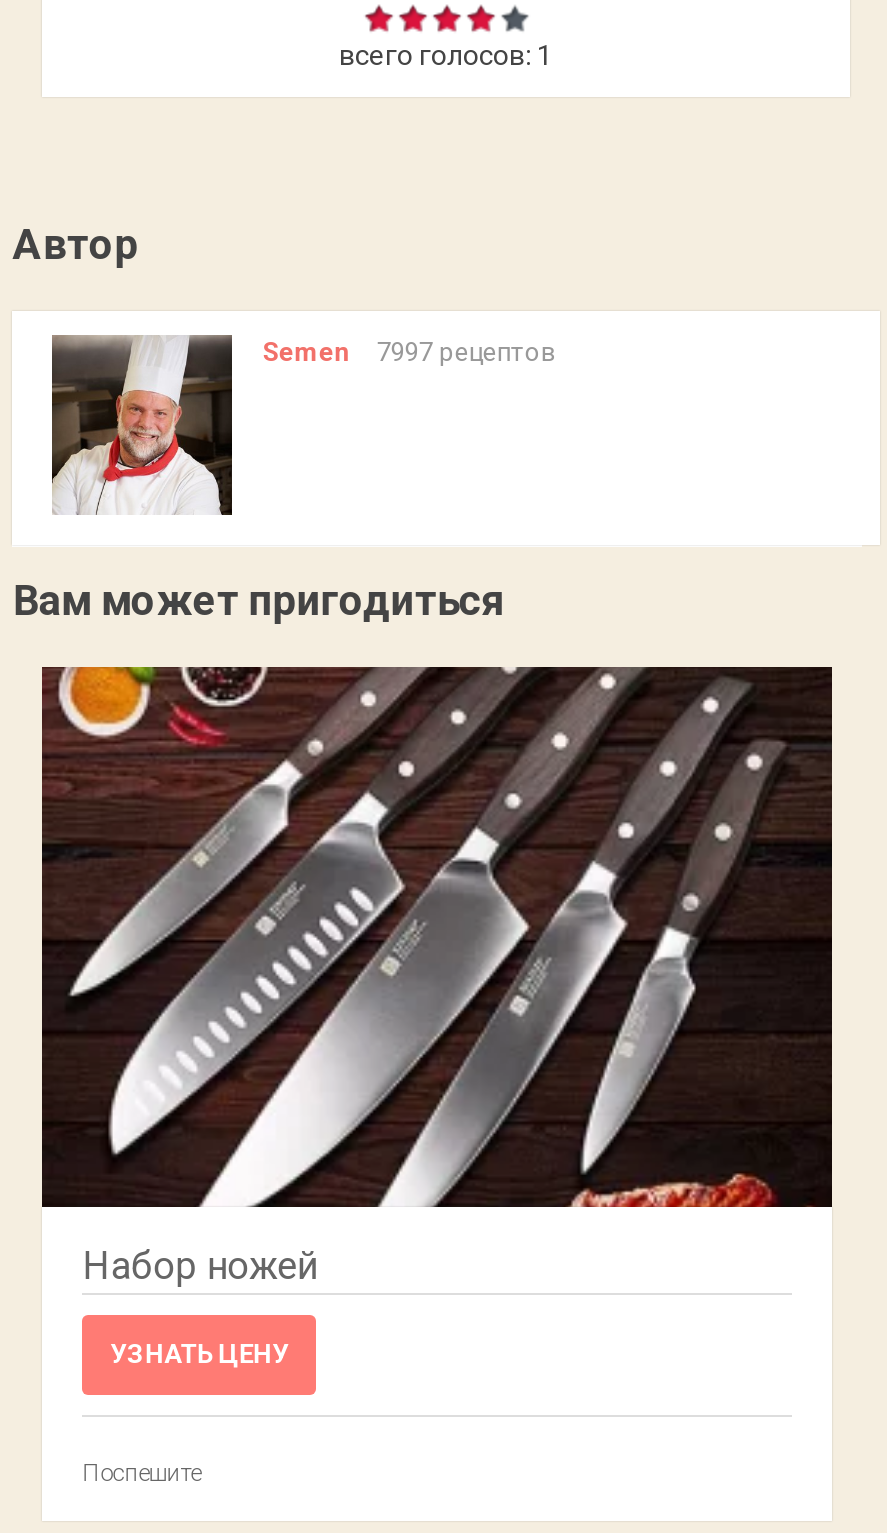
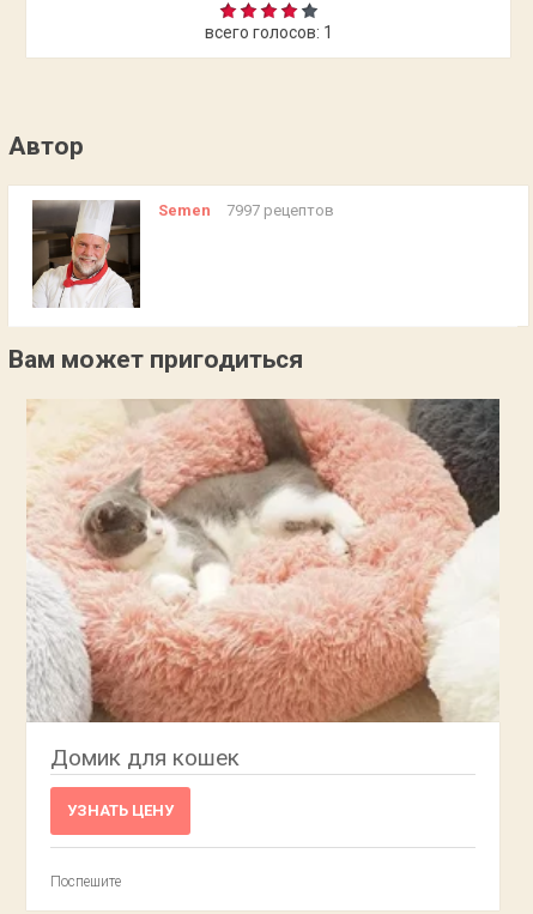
[40,665,834,1289] [image] | Набор ножей -> [26,398,501,771] [image] | Домик для кошек

